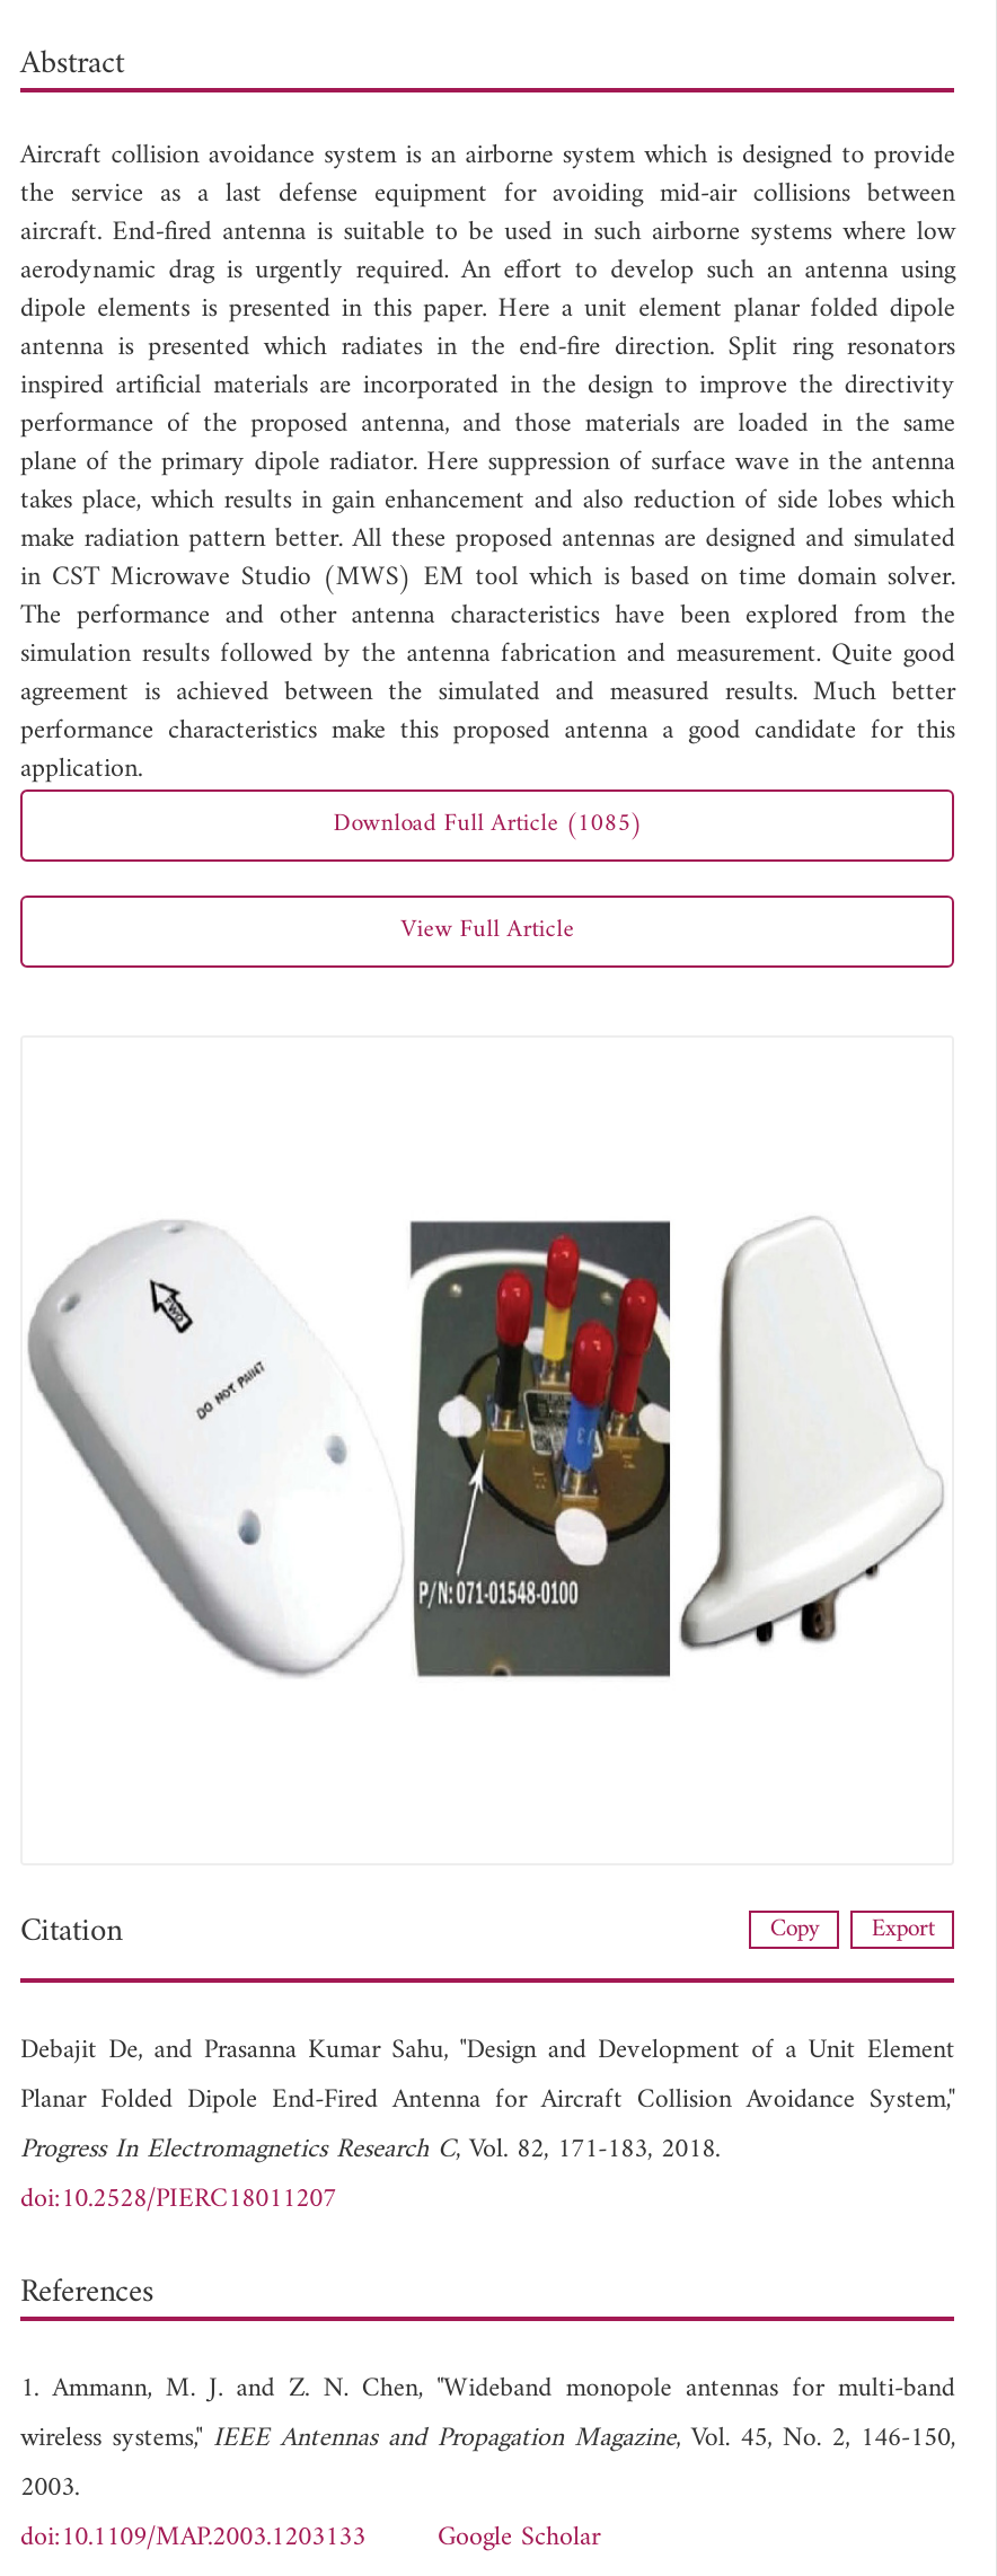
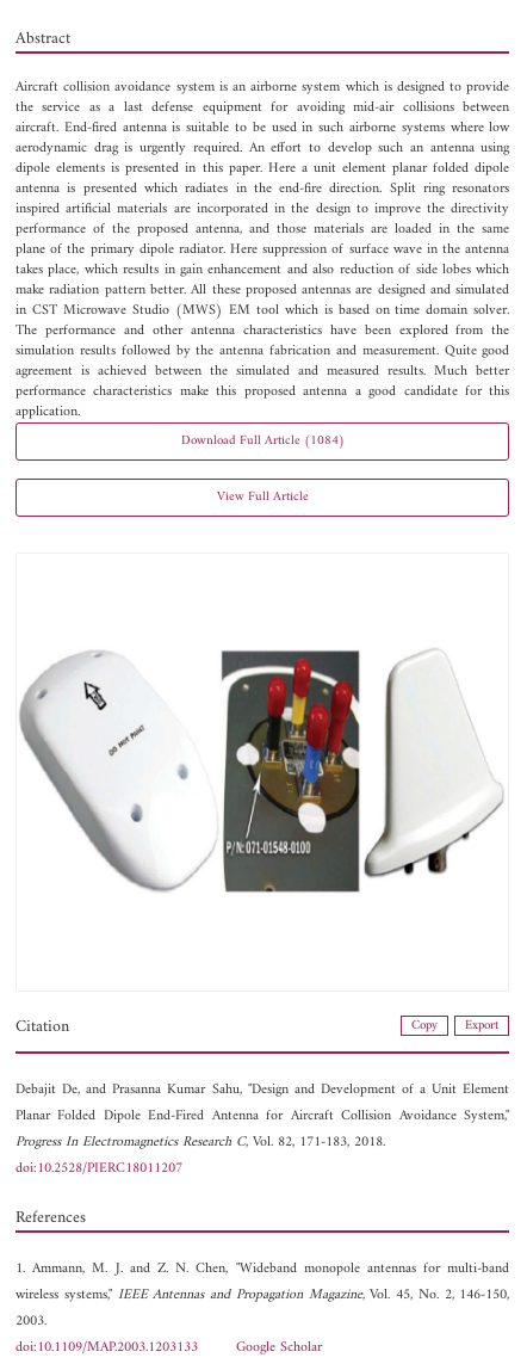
[333,802,642,845] Download Full Article (1085) -> [181,429,344,452] Download Full Article (1084)

